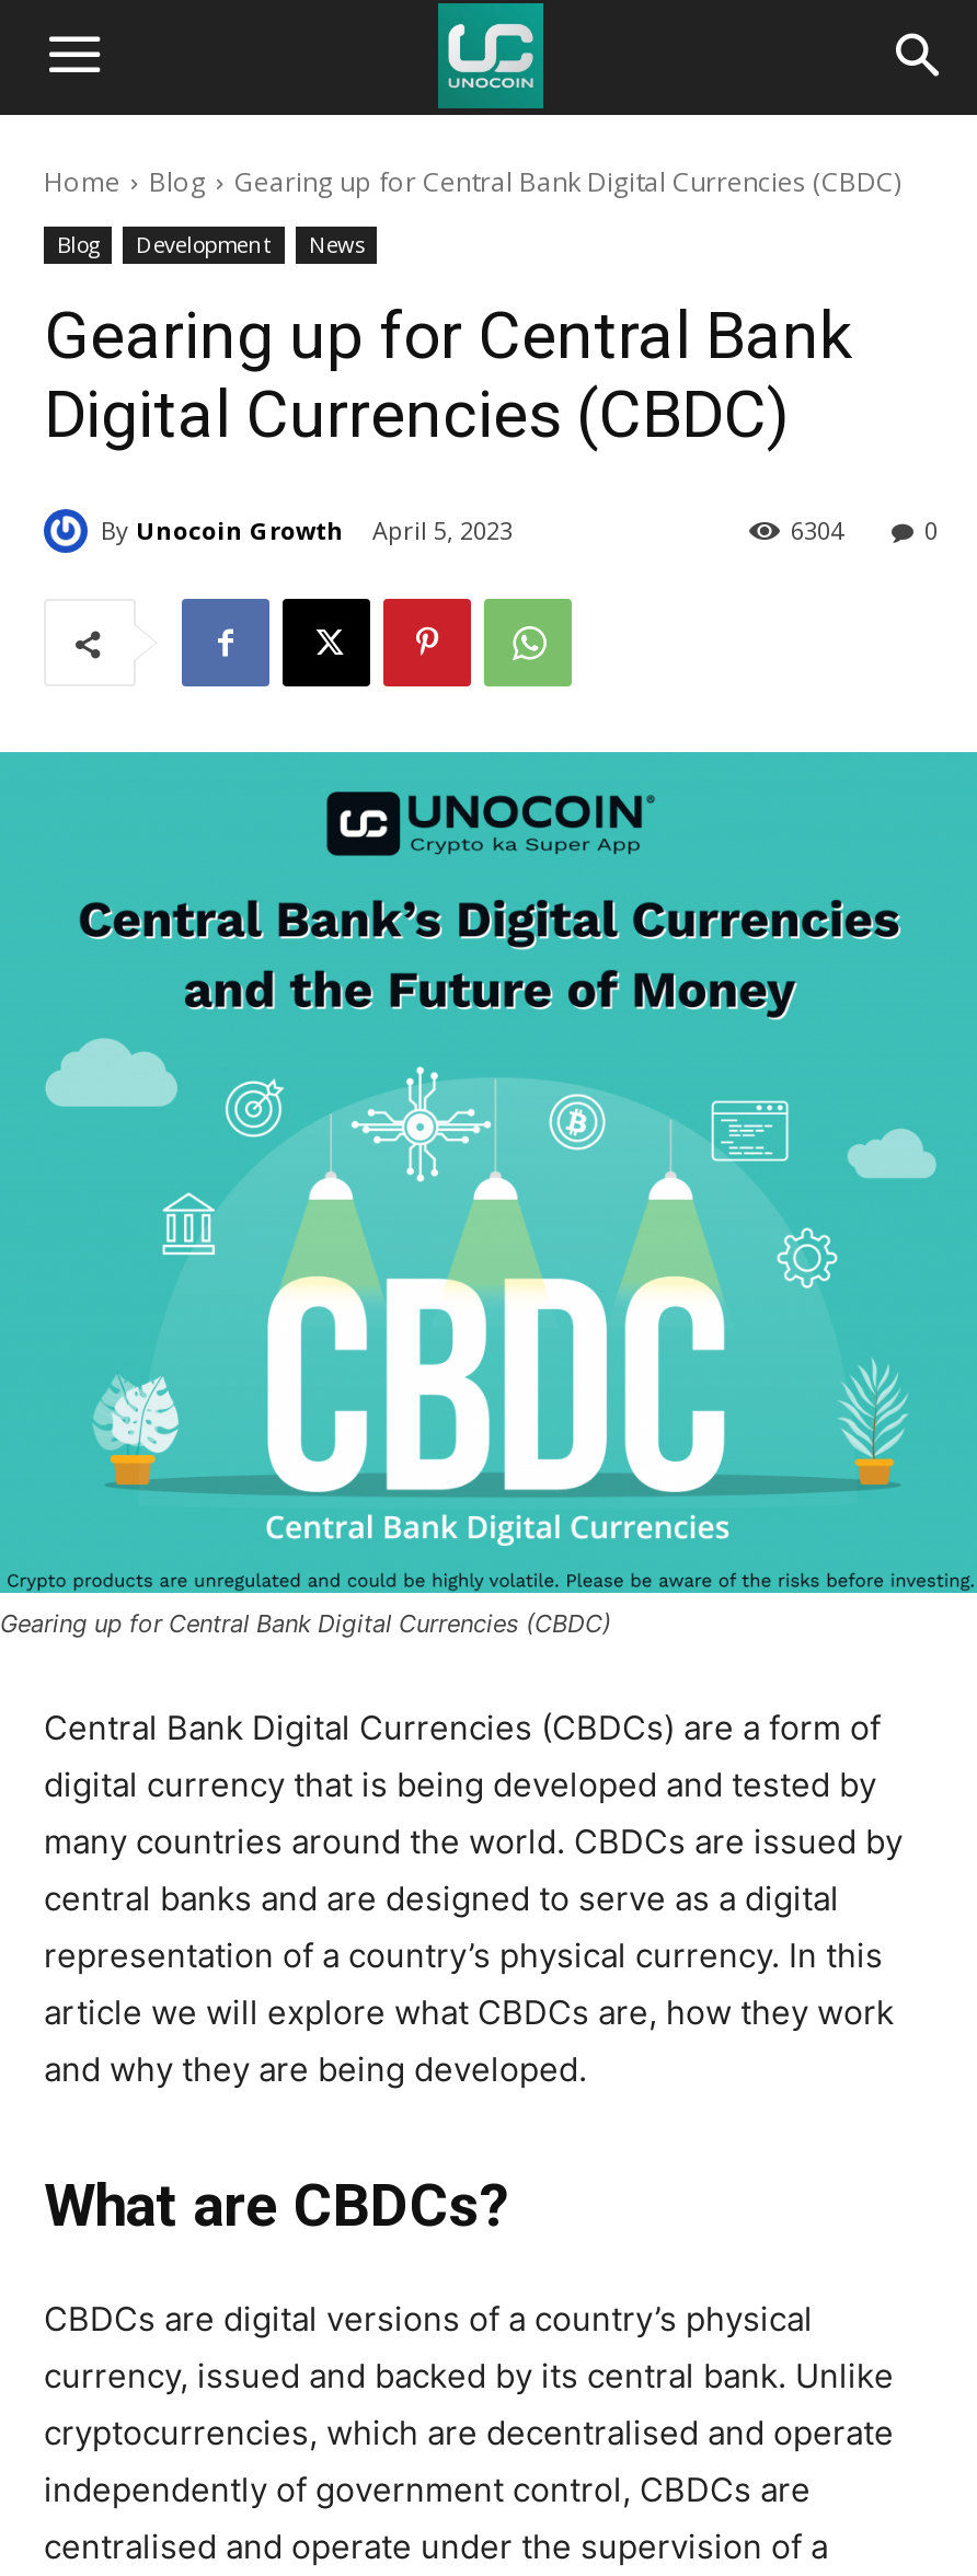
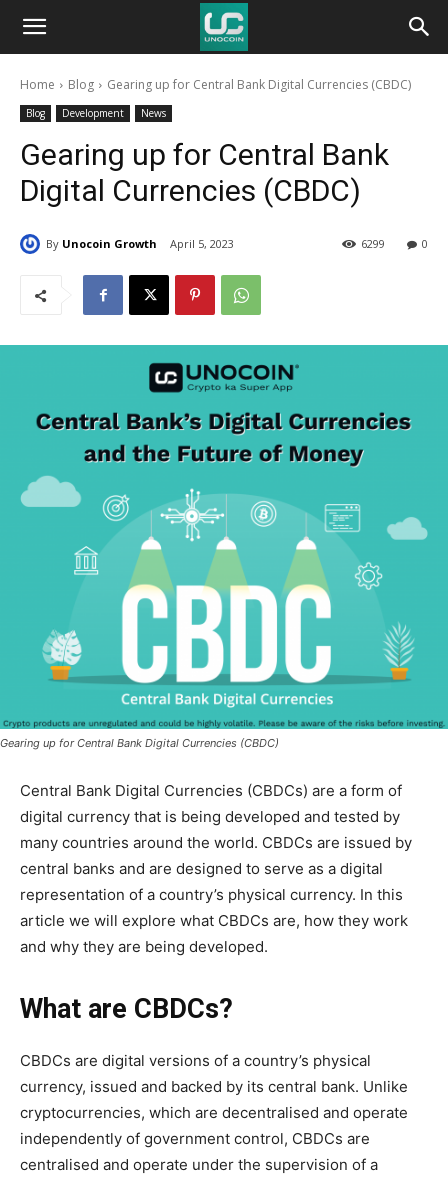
[791,514,843,547] 6304 -> [361,236,385,251] 6299

